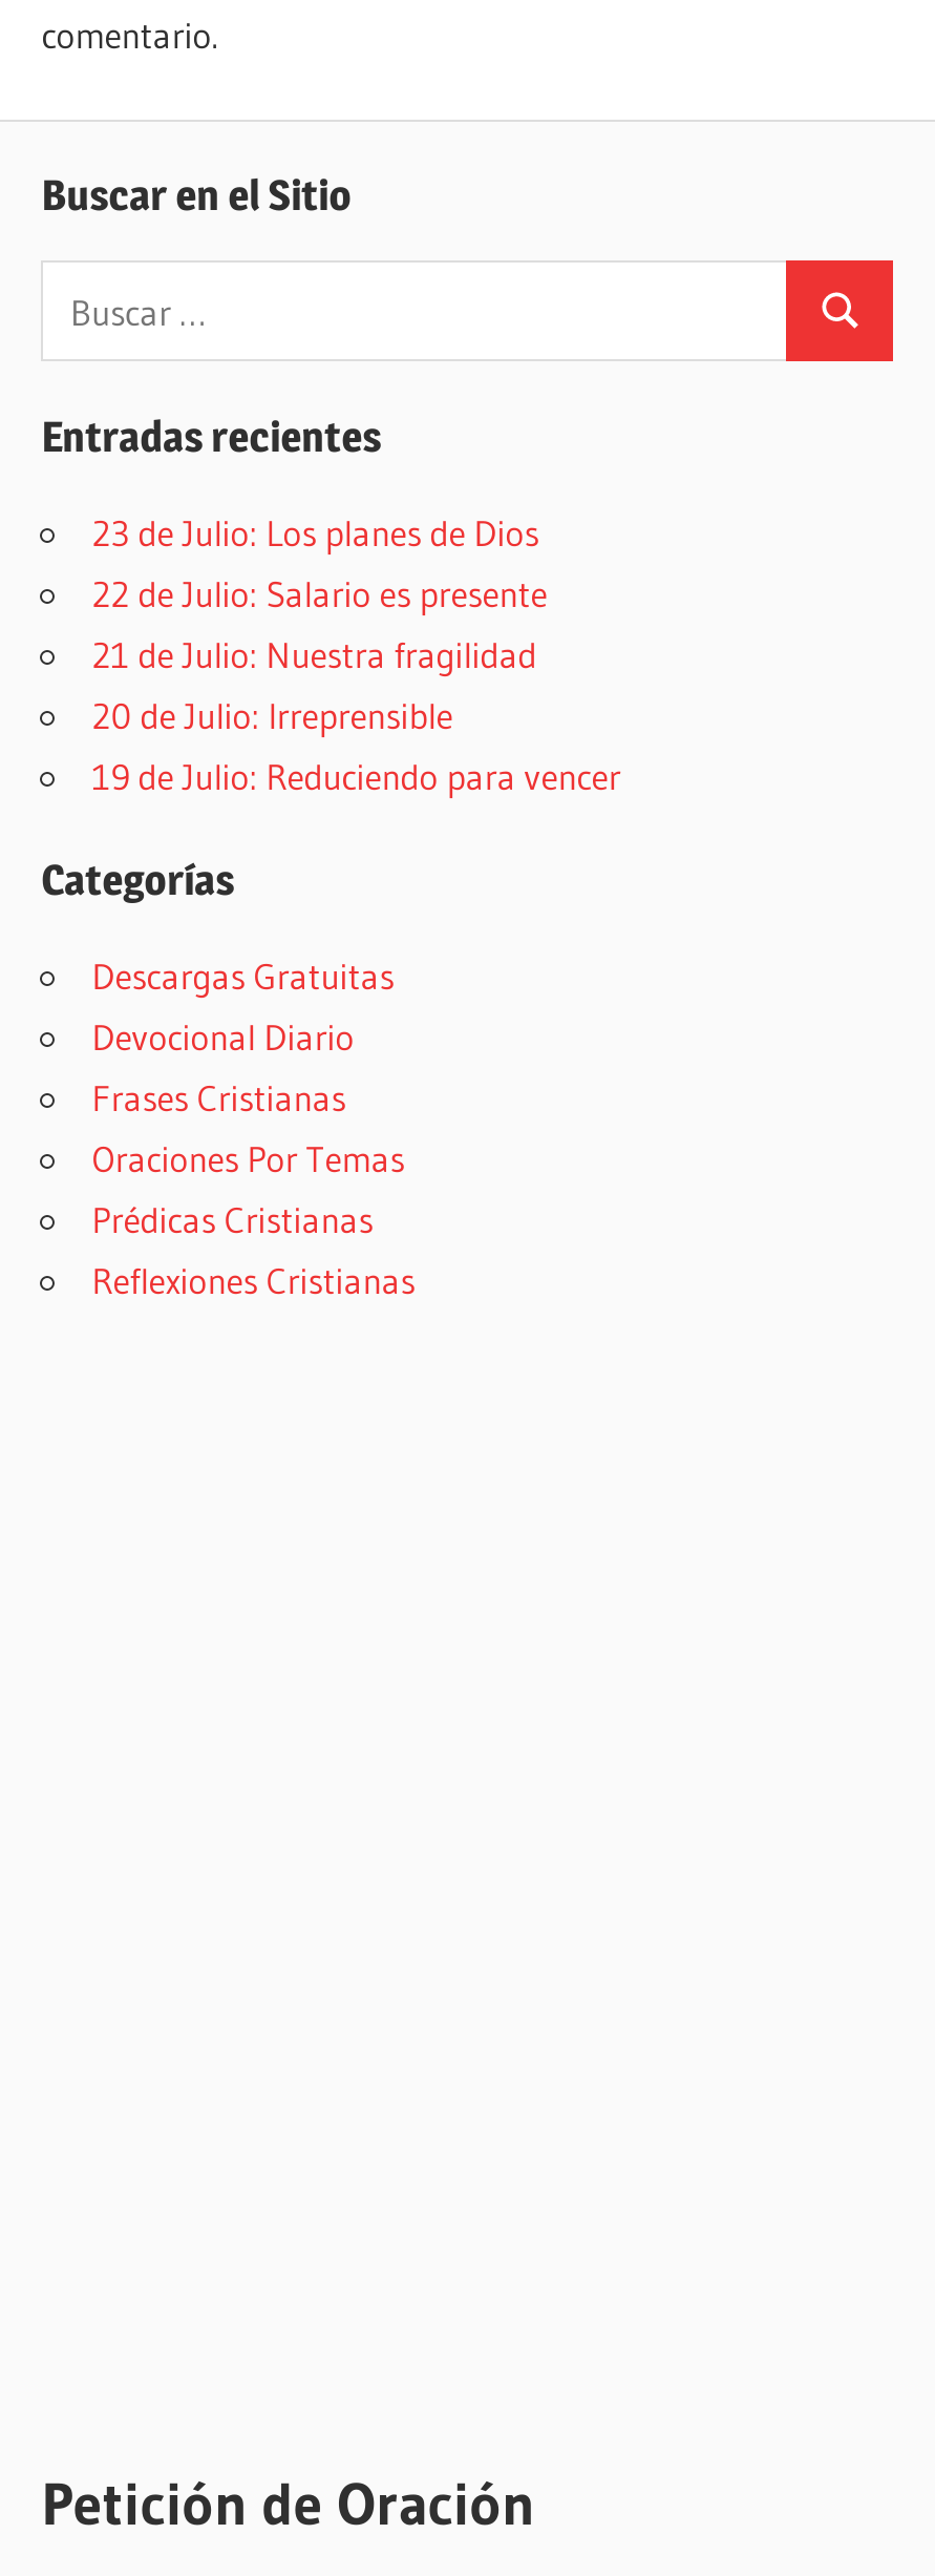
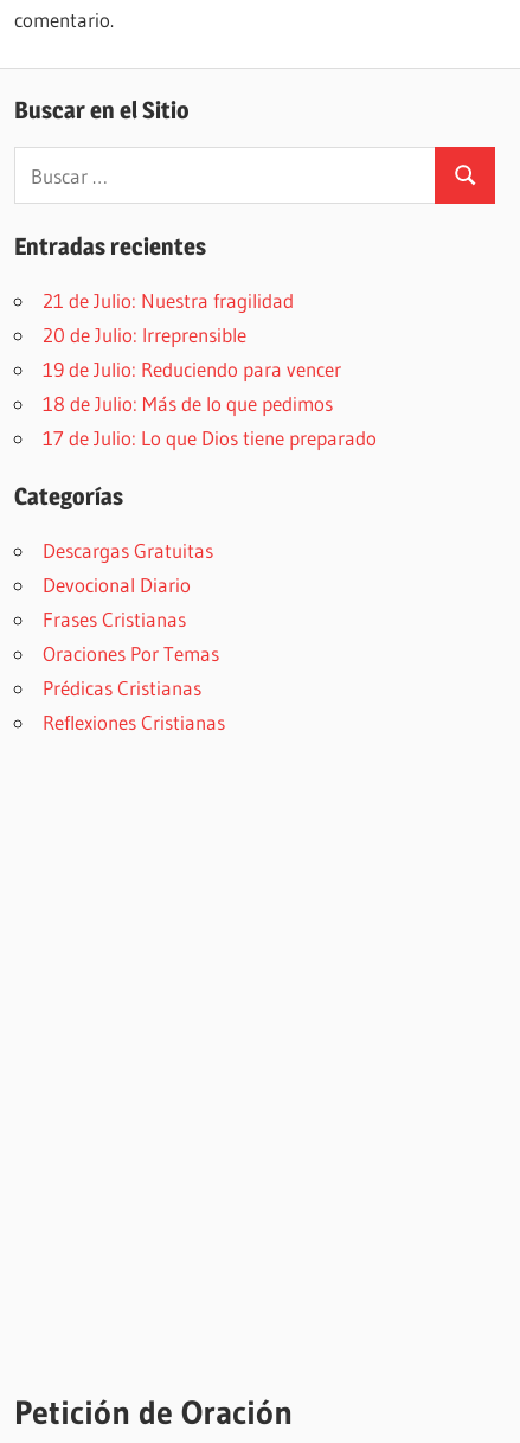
[92,510,547,615] 23 de Julio: Los planes de Dios | 22 de Julio: Salario es presente -> none
moved [92,631,621,797] -> [43,287,341,381]: 21 de Julio: Nuestra fragilidad | 20 de Julio: Irreprensible | 19 de Julio: Reduciendo para vencer
none -> [43,390,377,450] 18 de Julio: Más de lo que pedimos | 17 de Julio: Lo que Dios tiene preparado

